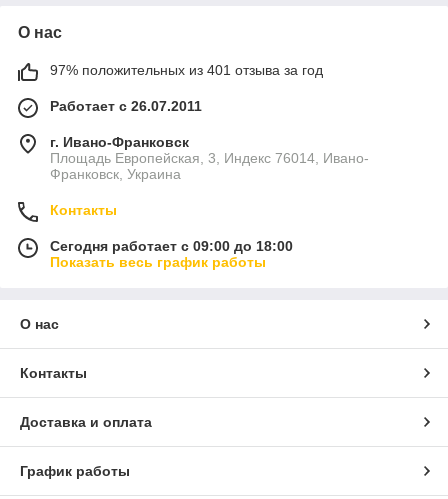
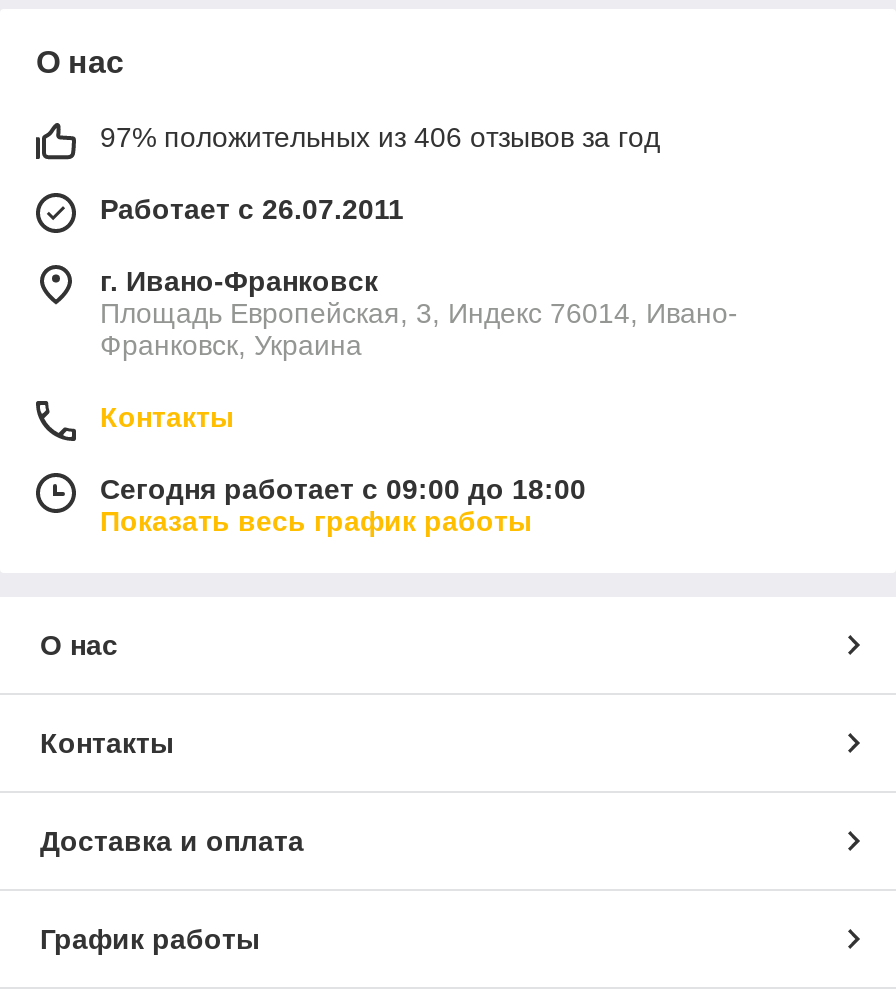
[50,62,323,78] 97% положительных из 401 отзыва за год -> [100,121,660,153] 97% положительных из 406 отзывов за год

